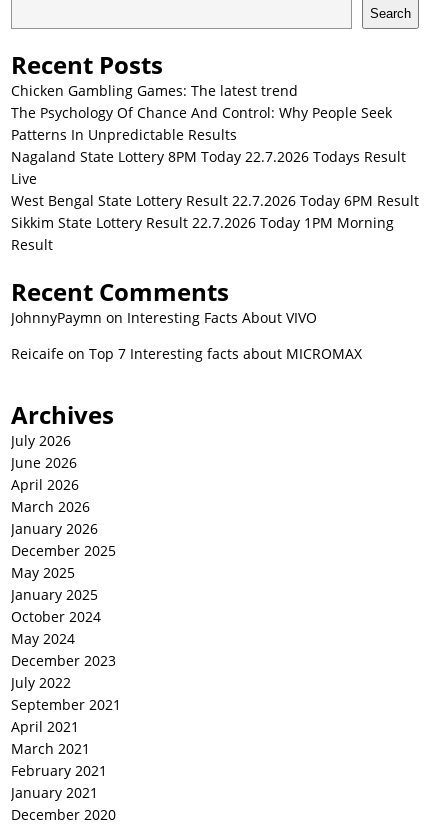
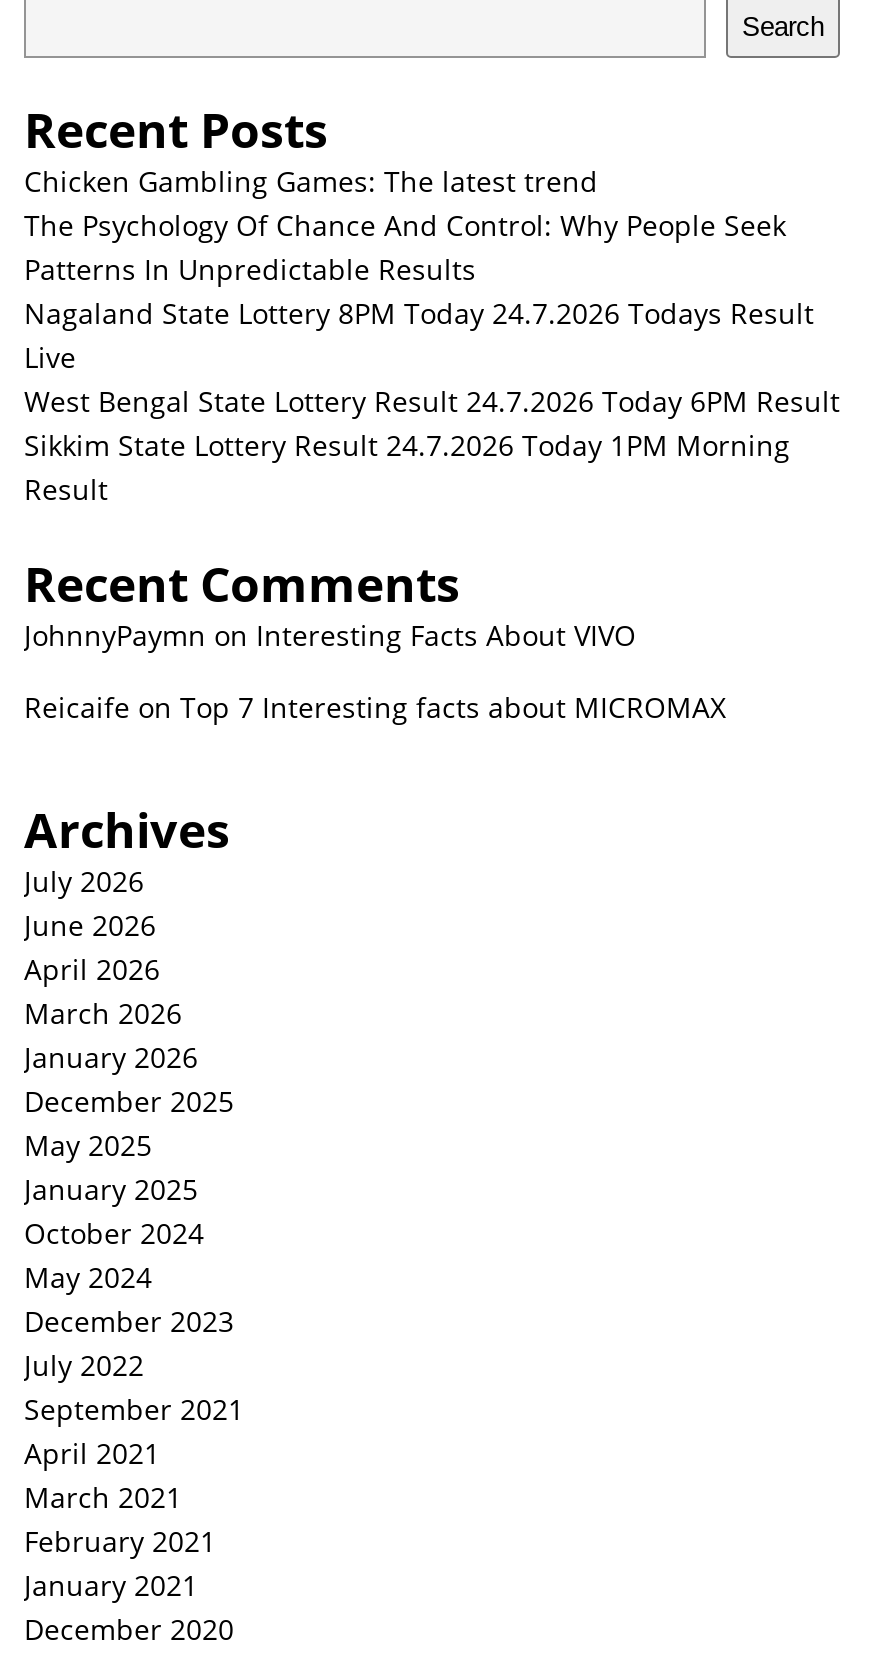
[11,147,406,166] Nagaland State Lottery 8PM Today 22.7.2026 Todays Result -> [24,294,814,332] Nagaland State Lottery 8PM Today 24.7.2026 Todays Result
[11,191,419,210] West Bengal State Lottery Result 22.7.2026 Today 6PM Result -> [24,382,840,420] West Bengal State Lottery Result 24.7.2026 Today 6PM Result
[11,213,394,232] Sikkim State Lottery Result 22.7.2026 Today 1PM Morning -> [24,426,790,464] Sikkim State Lottery Result 24.7.2026 Today 1PM Morning

